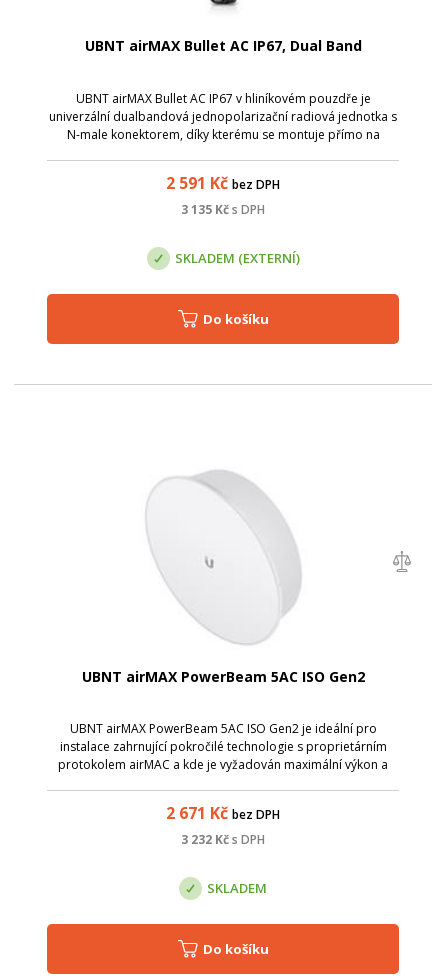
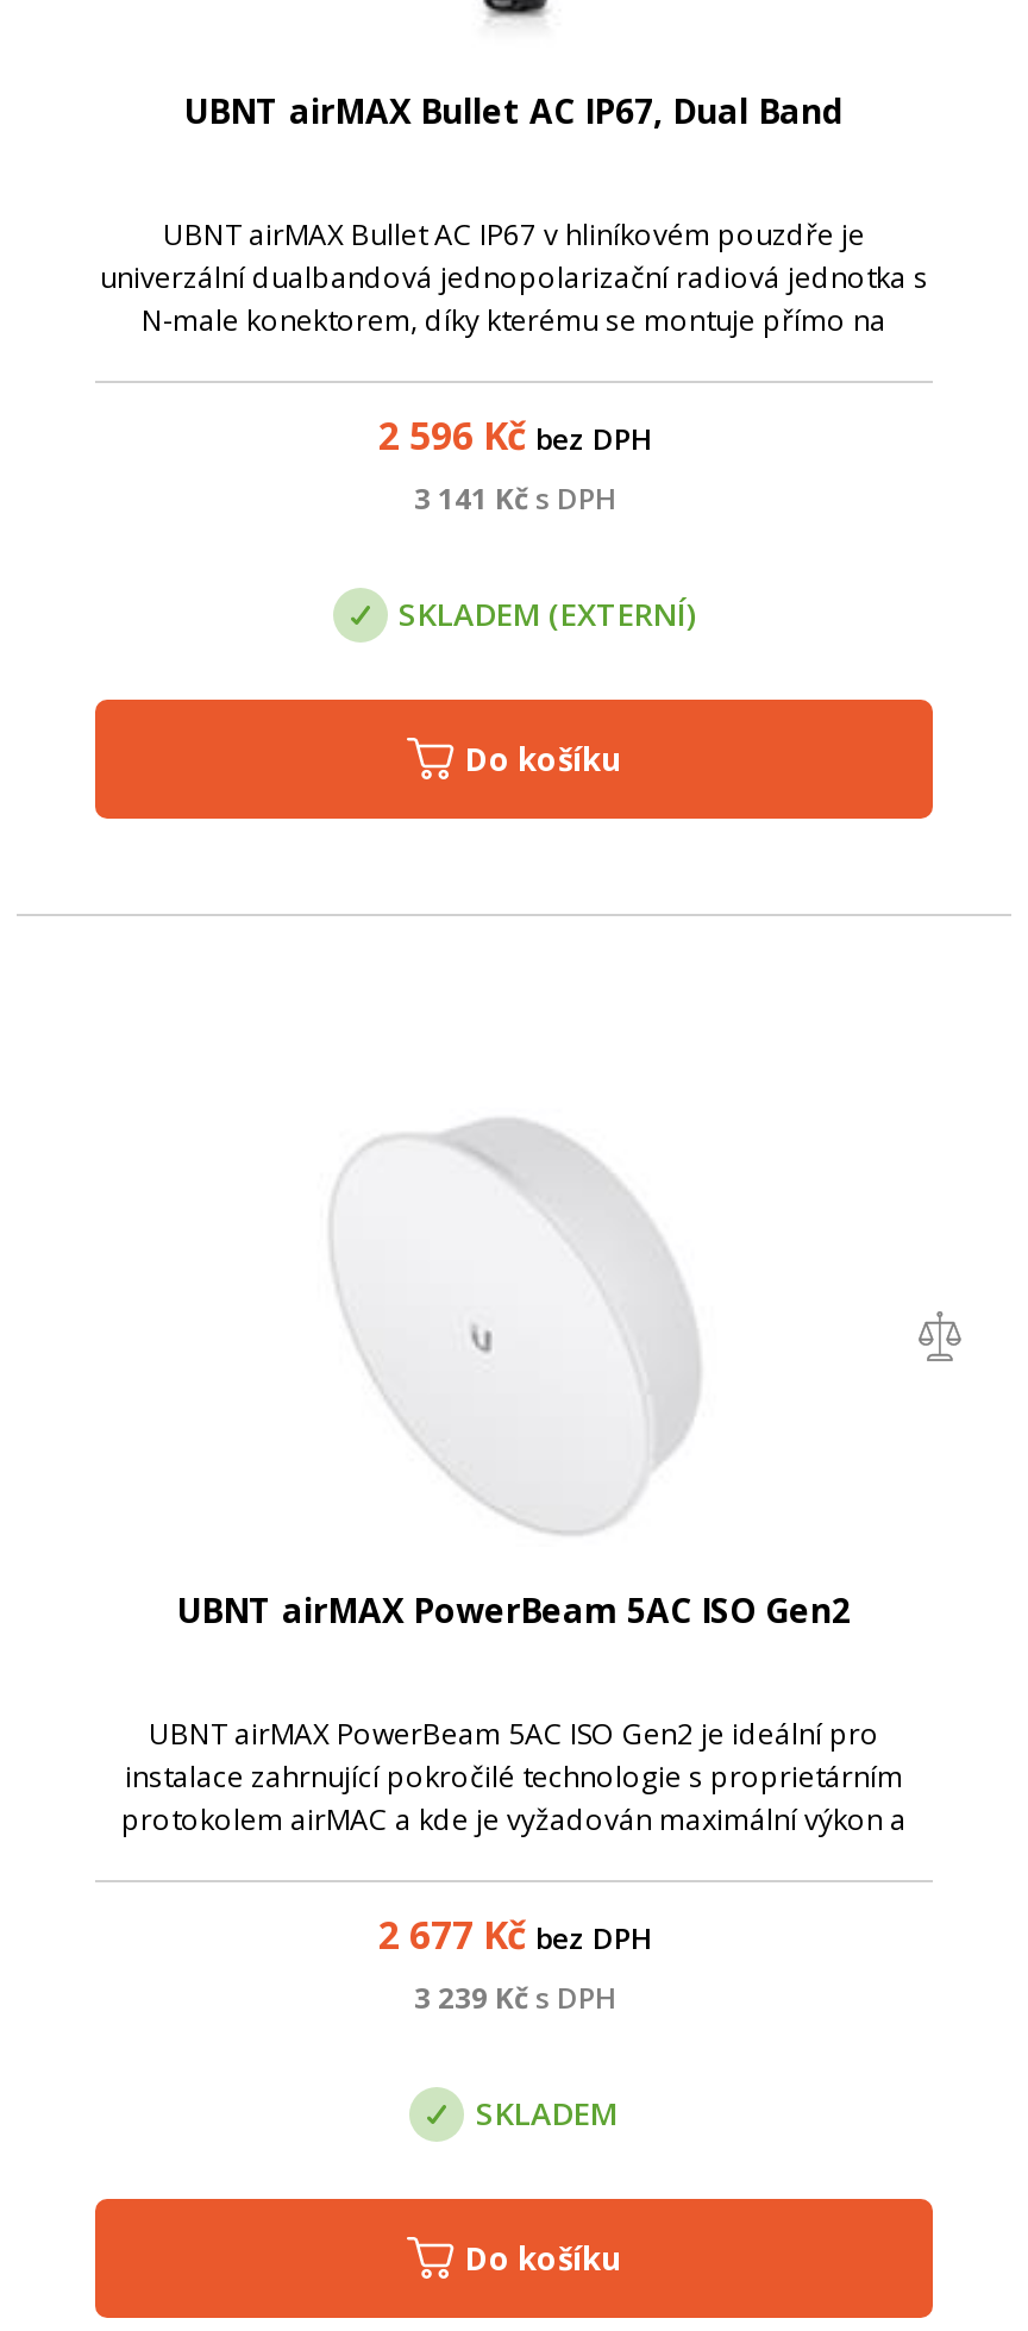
[166,172,280,194] 2 591 Kč bez DPH -> [378,408,650,461] 2 596 Kč bez DPH
[181,201,265,218] 3 135 Kč s DPH -> [414,477,614,518] 3 141 Kč s DPH
[166,802,280,824] 2 671 Kč bez DPH -> [378,1908,650,1960] 2 677 Kč bez DPH
[181,831,265,848] 3 232 Kč s DPH -> [414,1977,614,2018] 3 239 Kč s DPH

